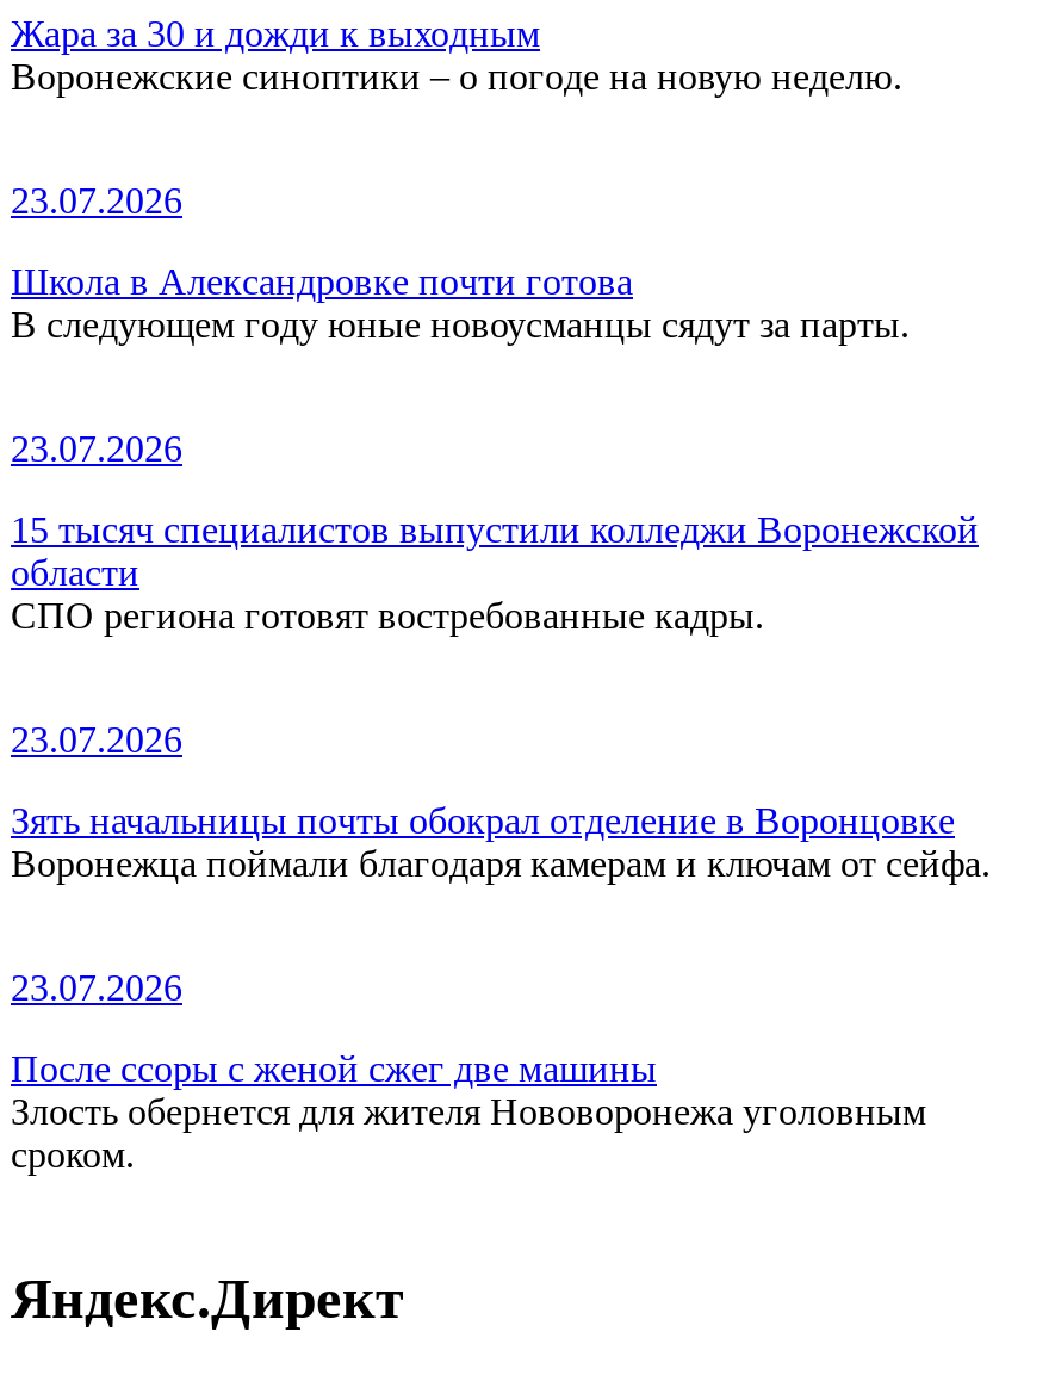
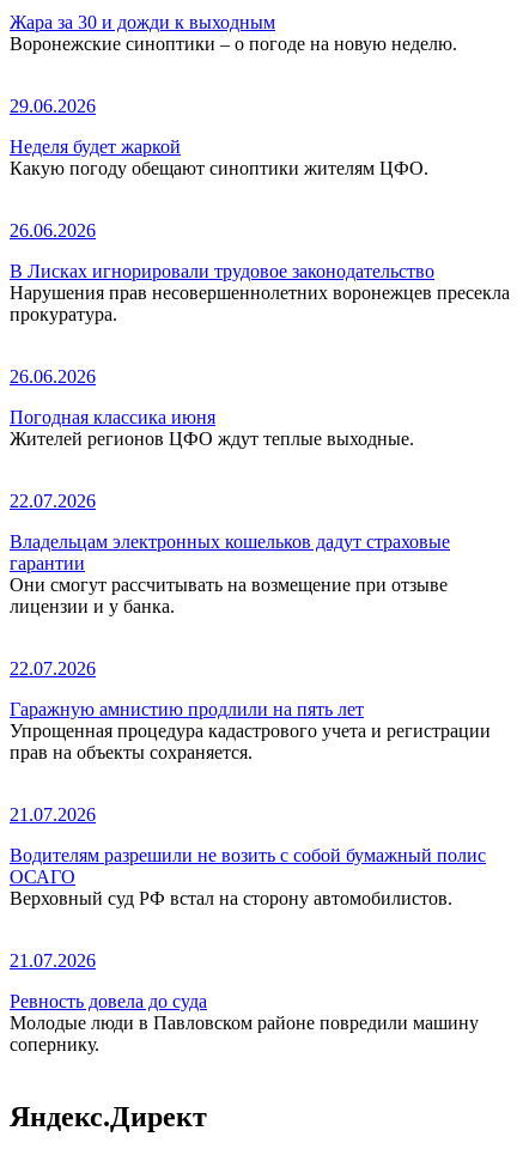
[11,179,991,1174] 23.07.2026 | Школа в Александровке почти готова | В следующем году юные новоусманцы сядут за парты. | 23.07.2026 | 15 тысяч специалистов выпустили колледжи Воронежской | области | СПО региона готовят востребованные кадры. | 23.07.2026 | Зять начальницы почты обокрал отделение в Воронцовке | Воронежца поймали благодаря камерам и ключам от сейфа. | 23.07.2026 | После ссоры с женой сжег две машины | Злость обернется для жителя Нововоронежа уголовным | сроком. -> [10,95,510,1054] 29.06.2026 | Неделя будет жаркой | Какую погоду обещают синоптики жителям ЦФО. | 26.06.2026 | В Лисках игнорировали трудовое законодательство | Нарушения прав несовершеннолетних воронежцев пресекла | прокуратура. | 26.06.2026 | Погодная классика июня | Жителей регионов ЦФО ждут теплые выходные. | 22.07.2026 | Владельцам электронных кошельков дадут страховые | гарантии | Они смогут рассчитывать на возмещение при отзыве | лицензии и у банка. | 22.07.2026 | Гаражную амнистию продлили на пять лет | Упрощенная процедура кадастрового учета и регистрации | прав на объекты сохраняется. | 21.07.2026 | Водителям разрешили не возить с собой бумажный полис | ОСАГО | Верховный суд РФ встал на сторону автомобилистов. | 21.07.2026 | Ревность довела до суда | Молодые люди в Павловском районе повредили машину | сопернику.

